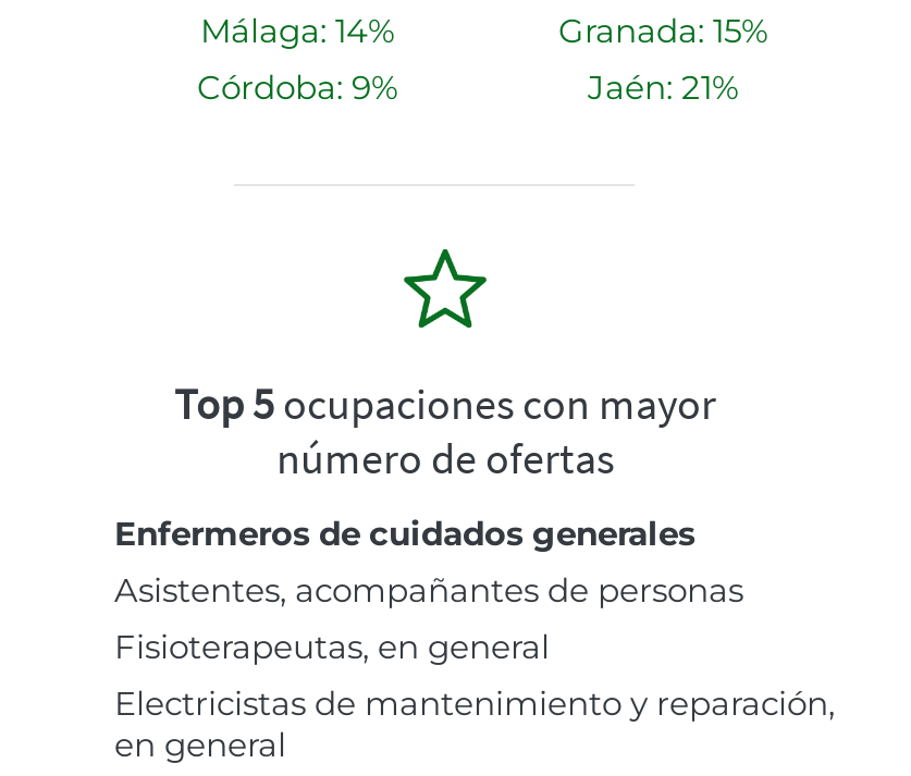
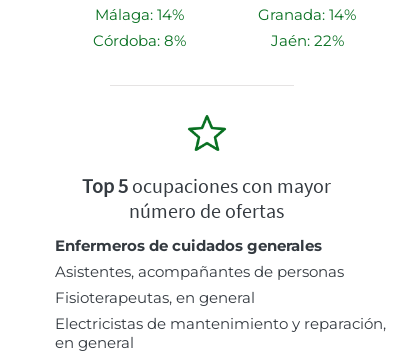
[558,10,767,52] Granada: 15% -> [258,5,356,24] Granada: 14%
[197,67,397,108] Córdoba: 9% -> [92,31,185,50] Córdoba: 8%
[588,67,738,108] Jaén: 21% -> [270,31,343,50] Jaén: 22%

